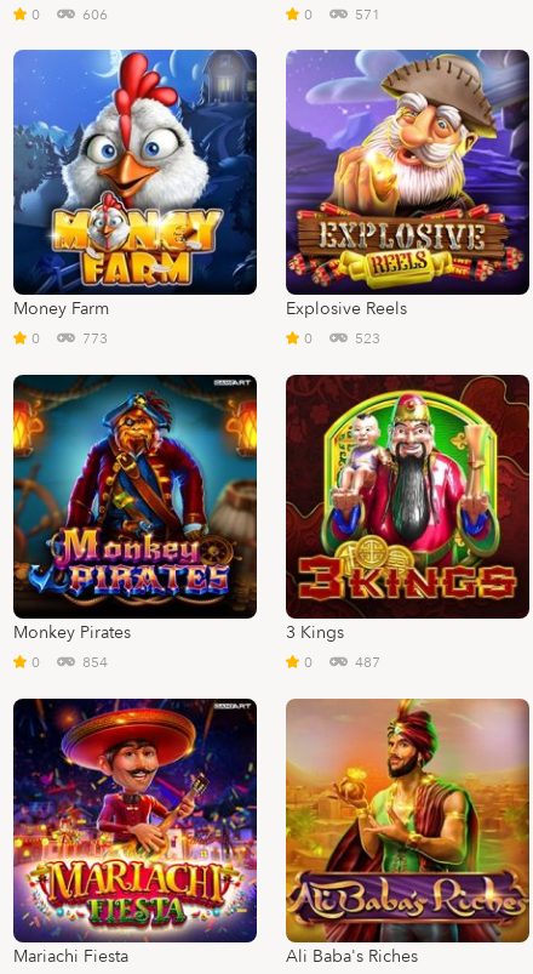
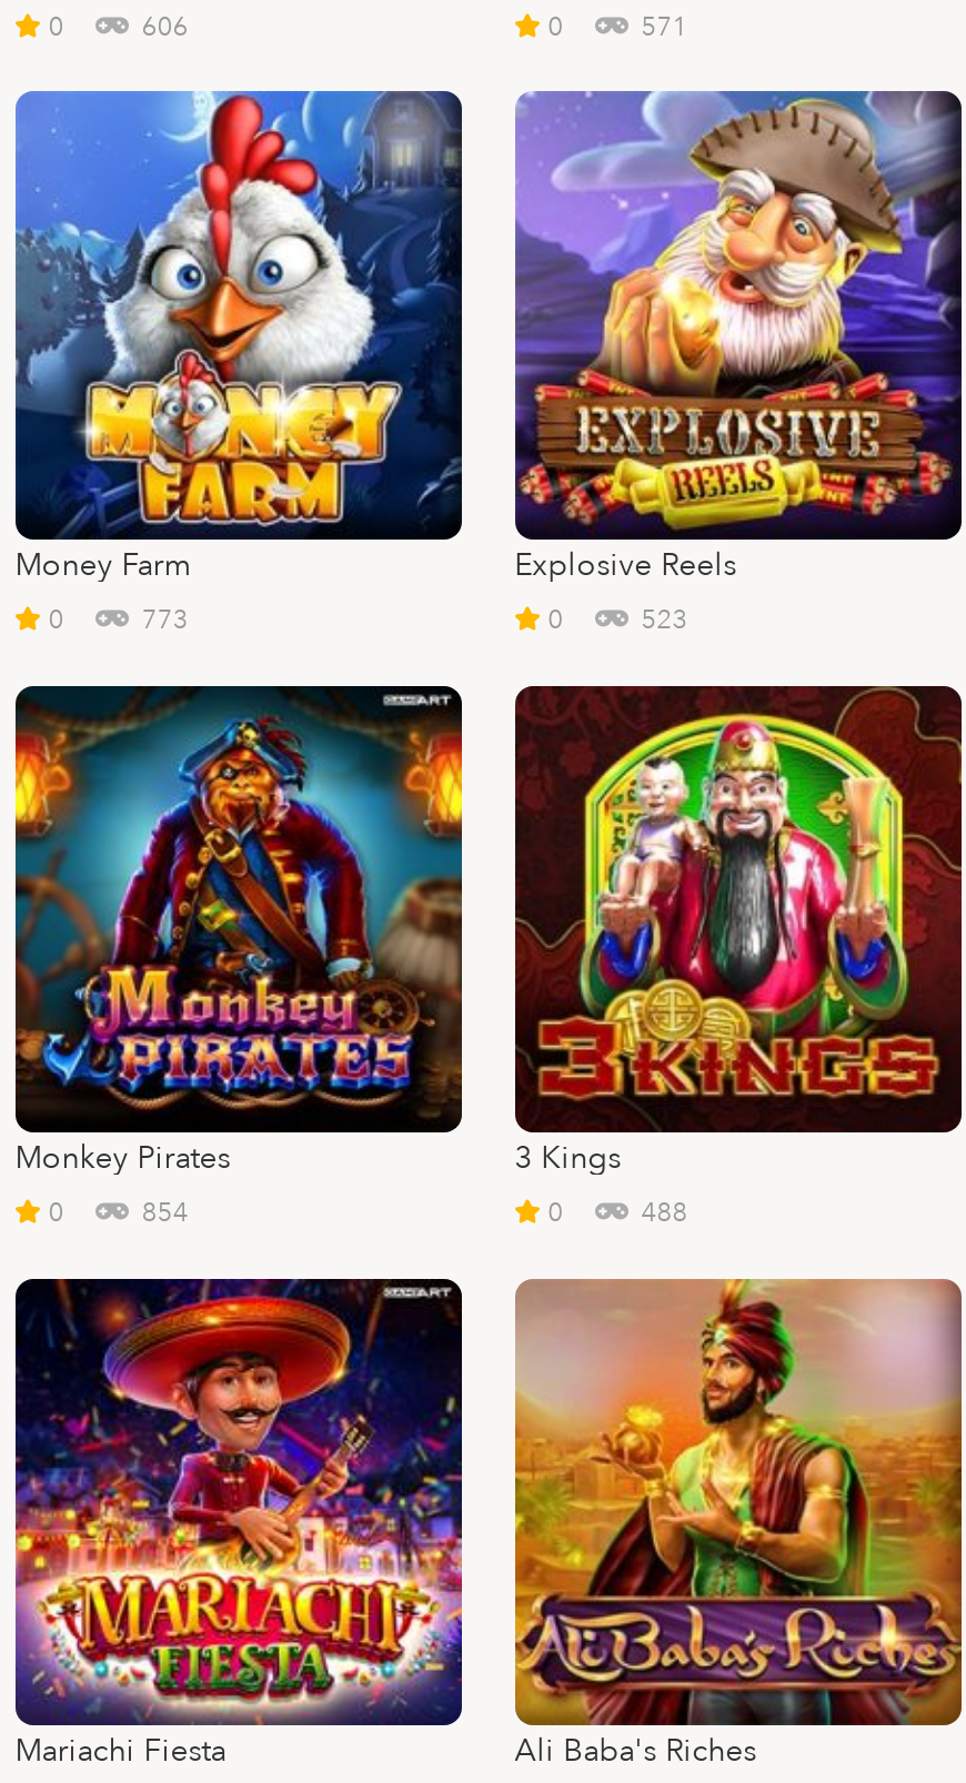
[354,653,380,672] 487 -> [641,1195,688,1231] 488

